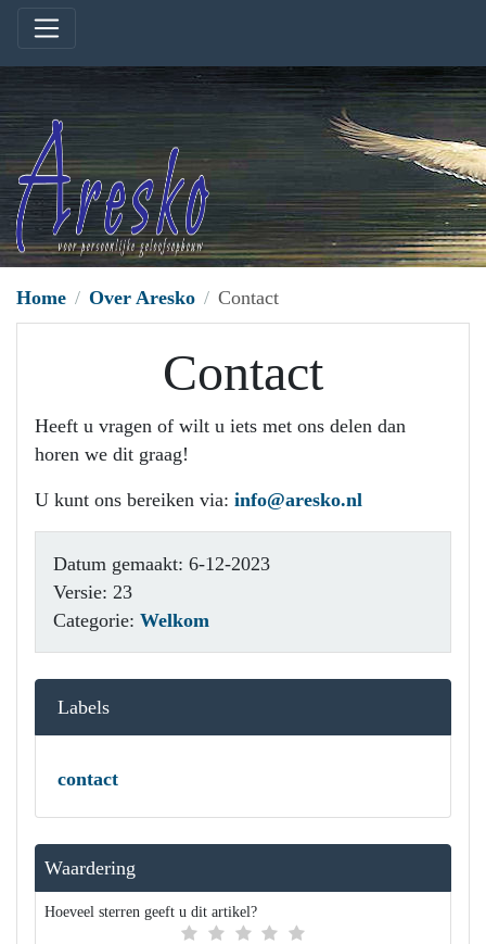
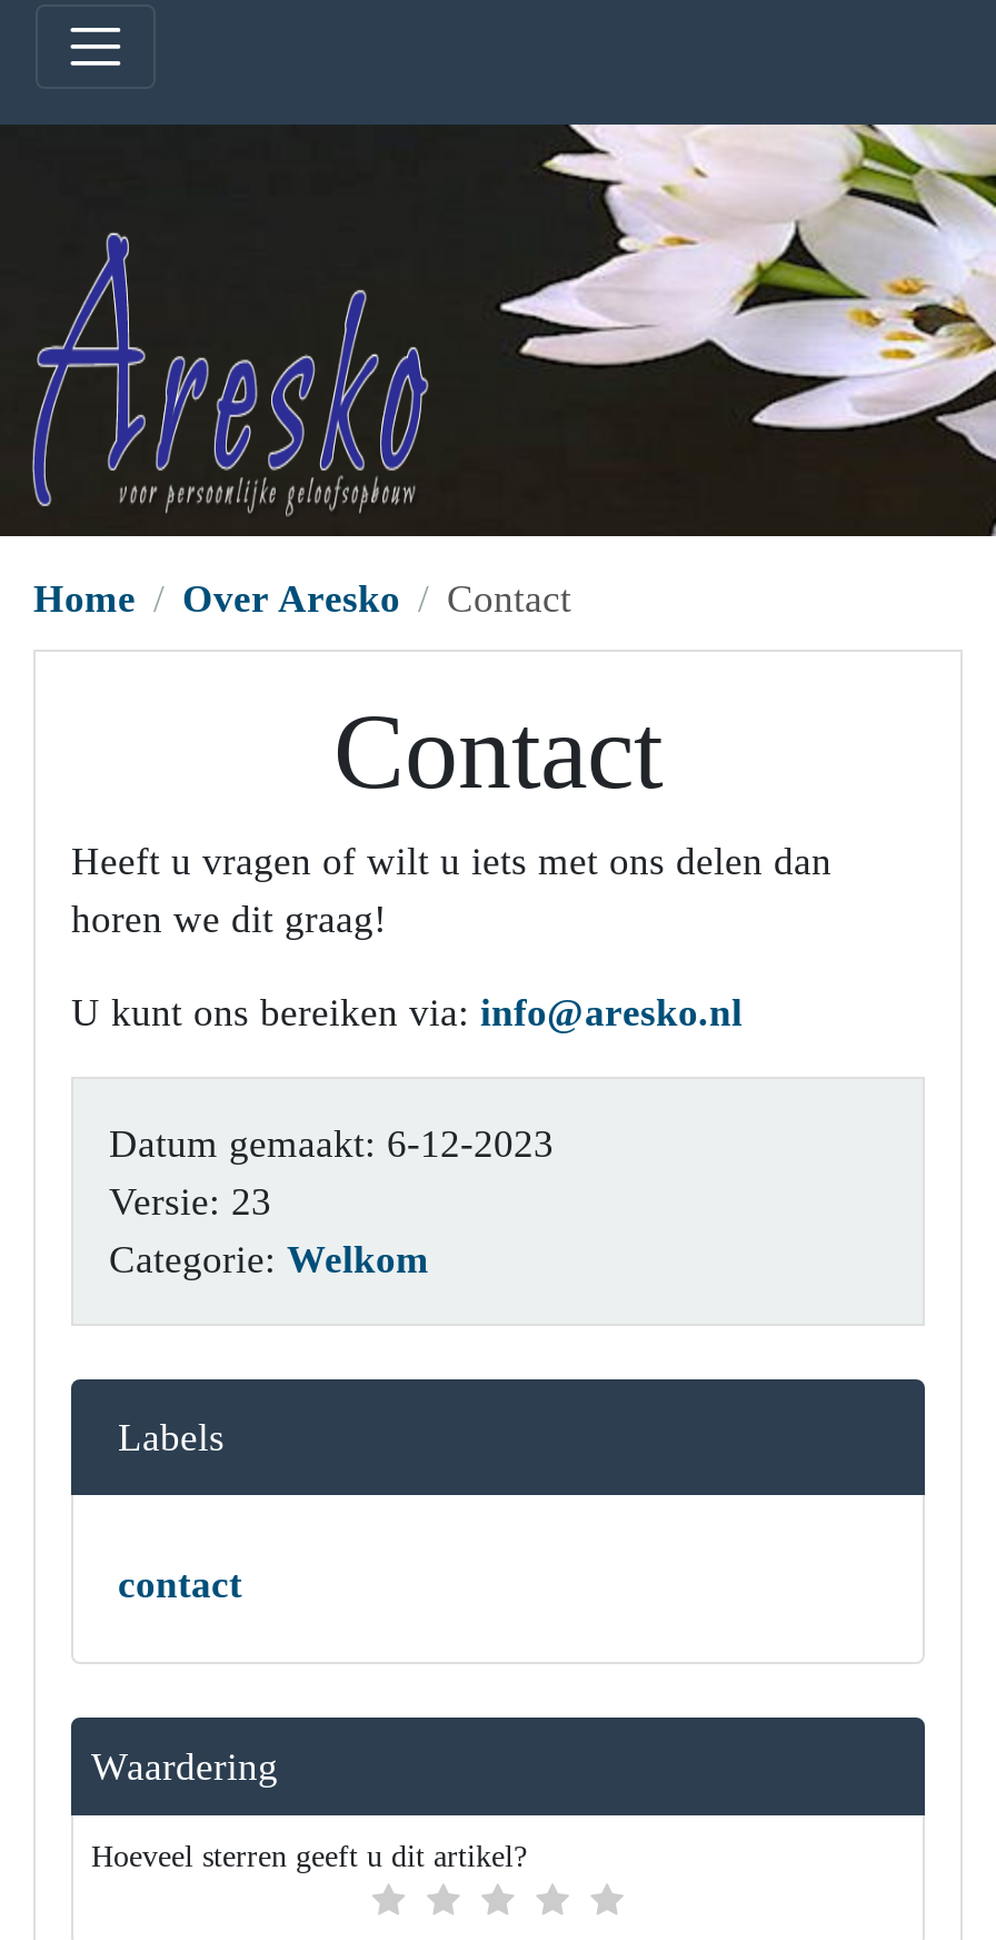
[3,65,483,268] [image] -> [7,122,989,538] [image]

